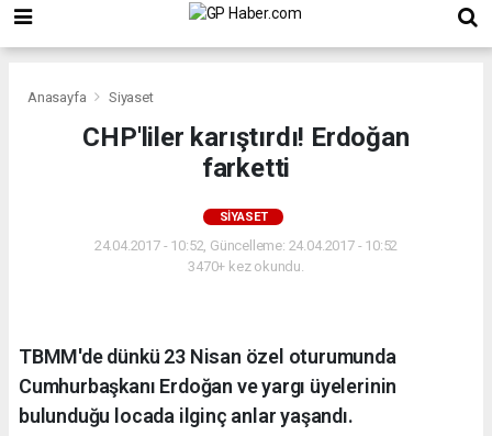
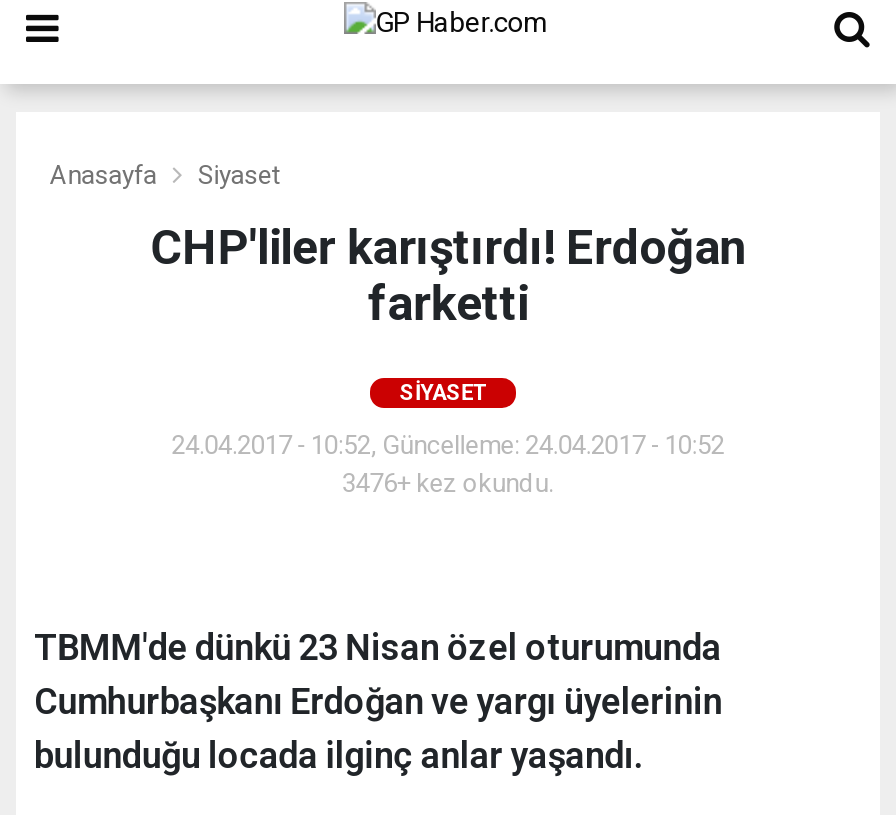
[188,258,304,274] 3470+ kez okundu. -> [342,468,554,498] 3476+ kez okundu.

